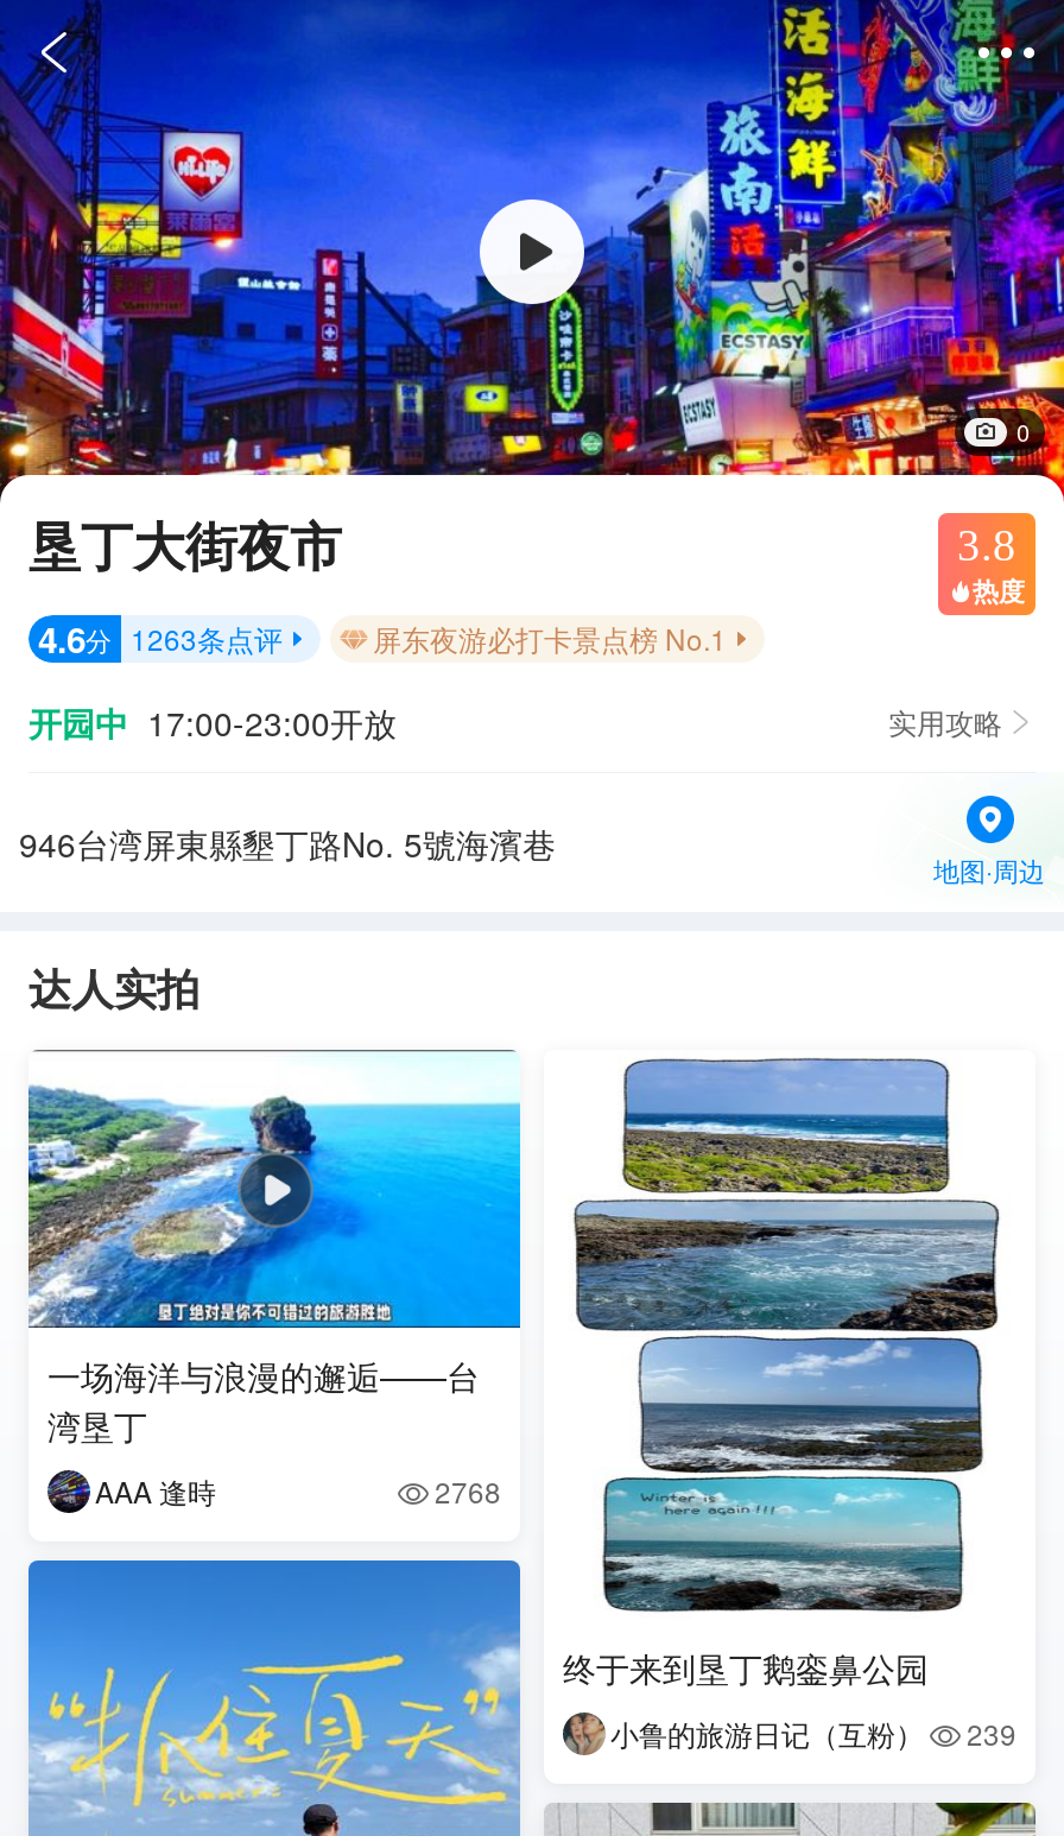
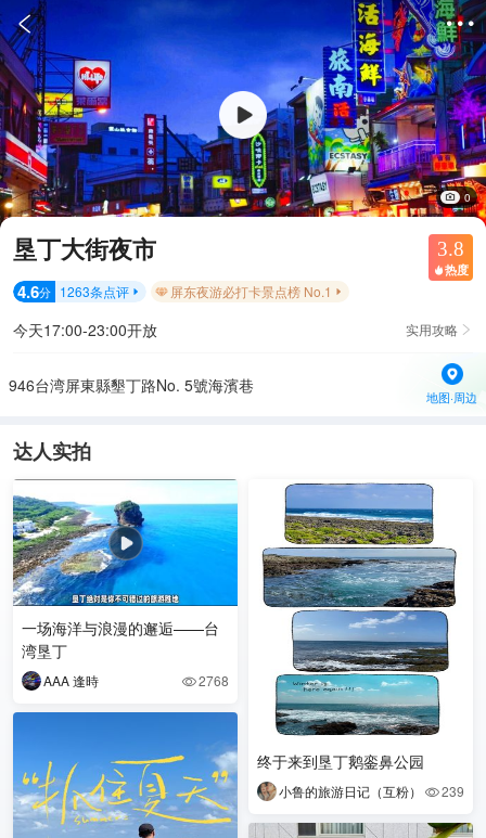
[28,698,397,746] 开园中 17:00-23:00开放 -> [13,319,157,340] 今天17:00-23:00开放

